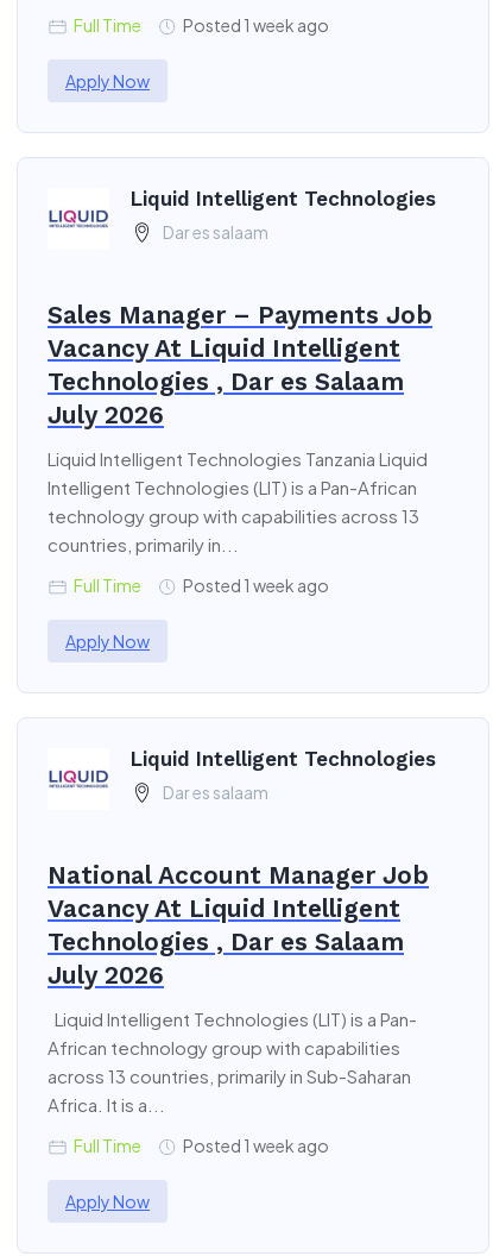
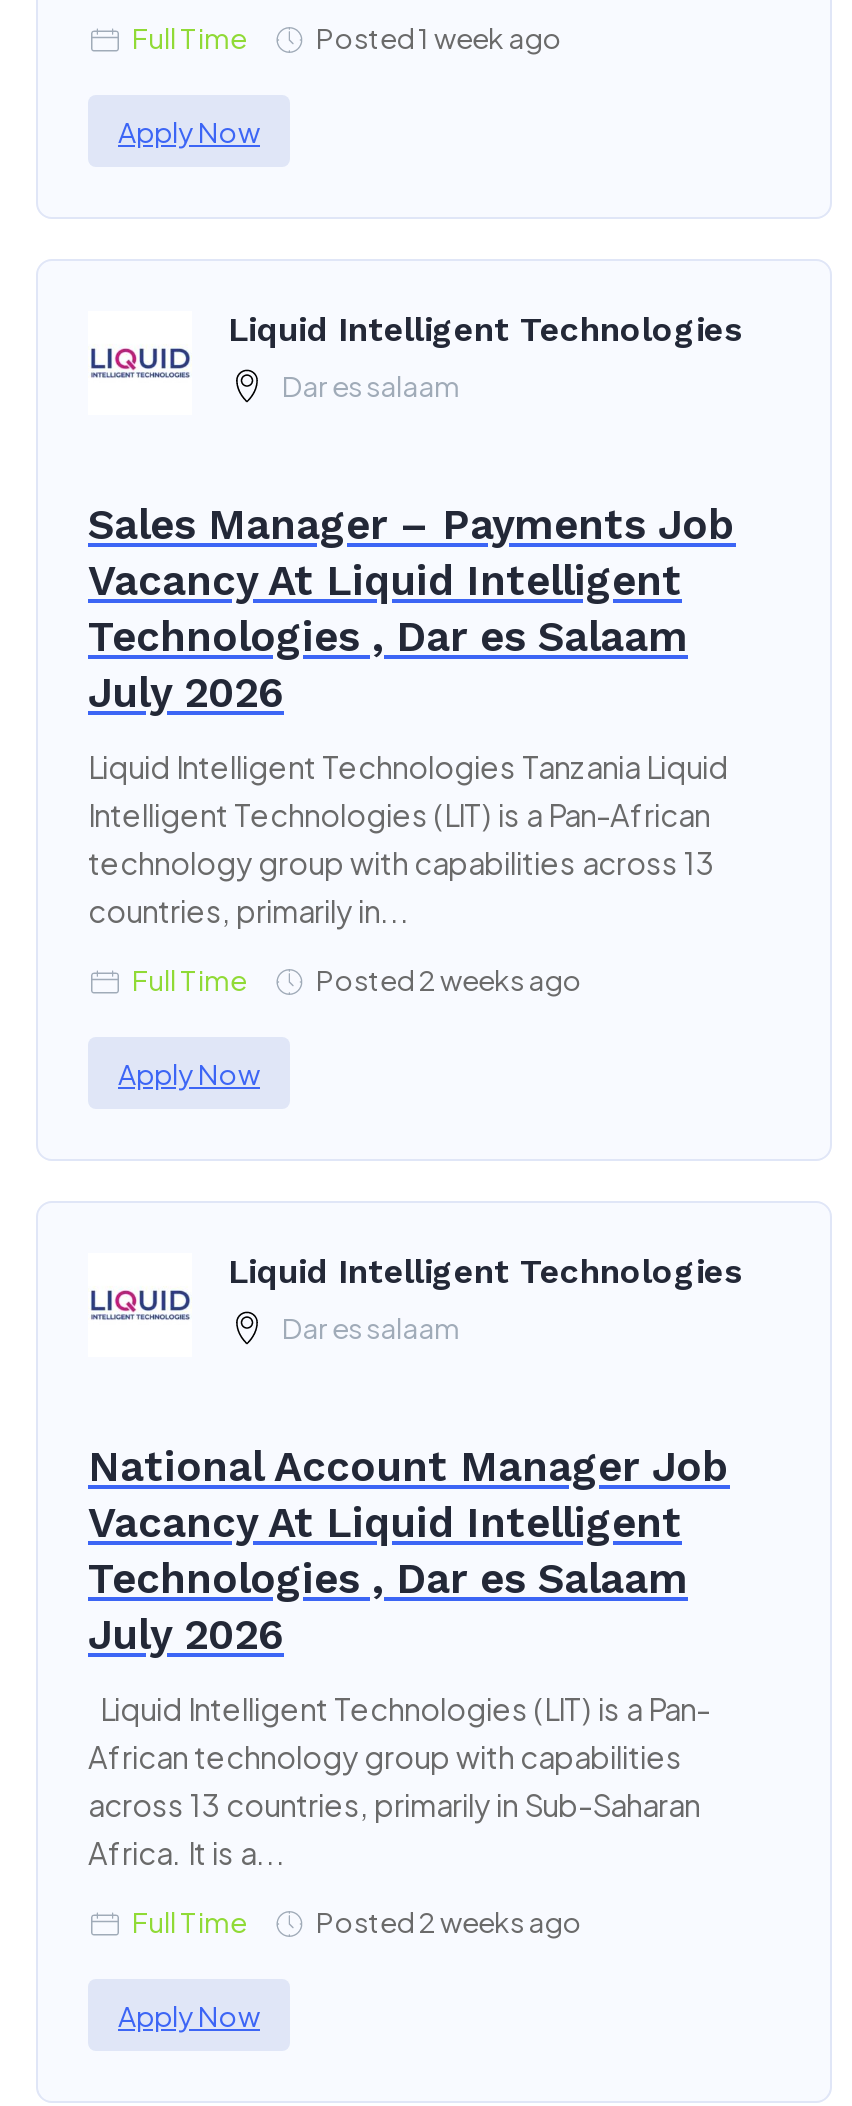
[183,575,329,596] Posted 1 week ago -> [316,962,582,998] Posted 2 weeks ago
[183,1135,329,1156] Posted 1 week ago -> [316,1904,582,1940] Posted 2 weeks ago

